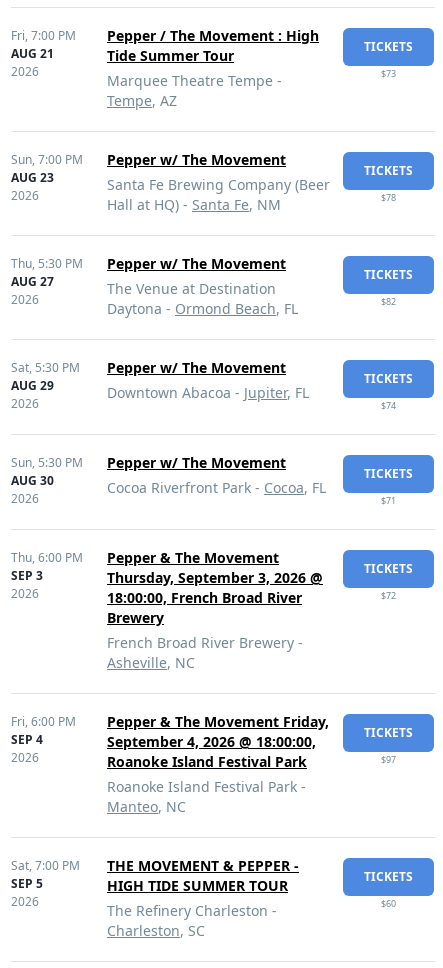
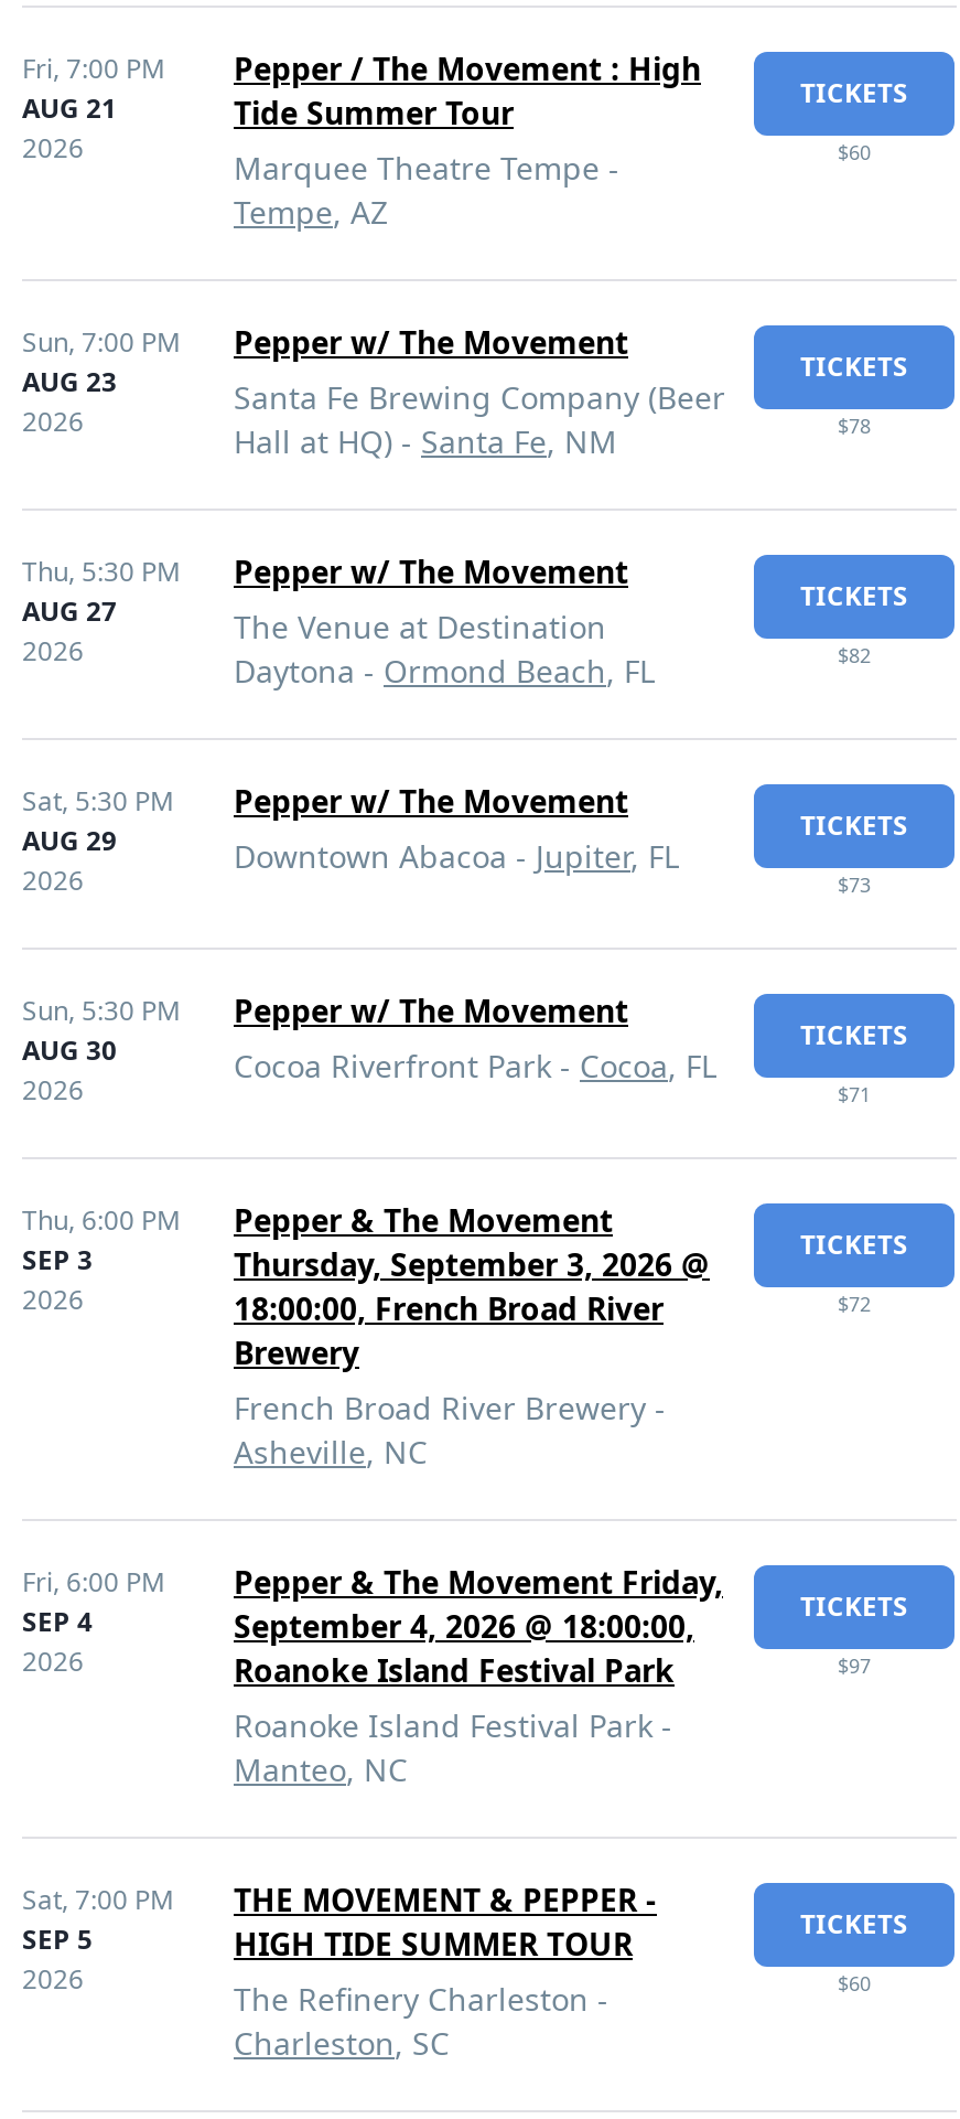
[381,67,396,80] $73 -> [838,138,871,167] $60
[381,399,396,412] $74 -> [838,870,871,899] $73

